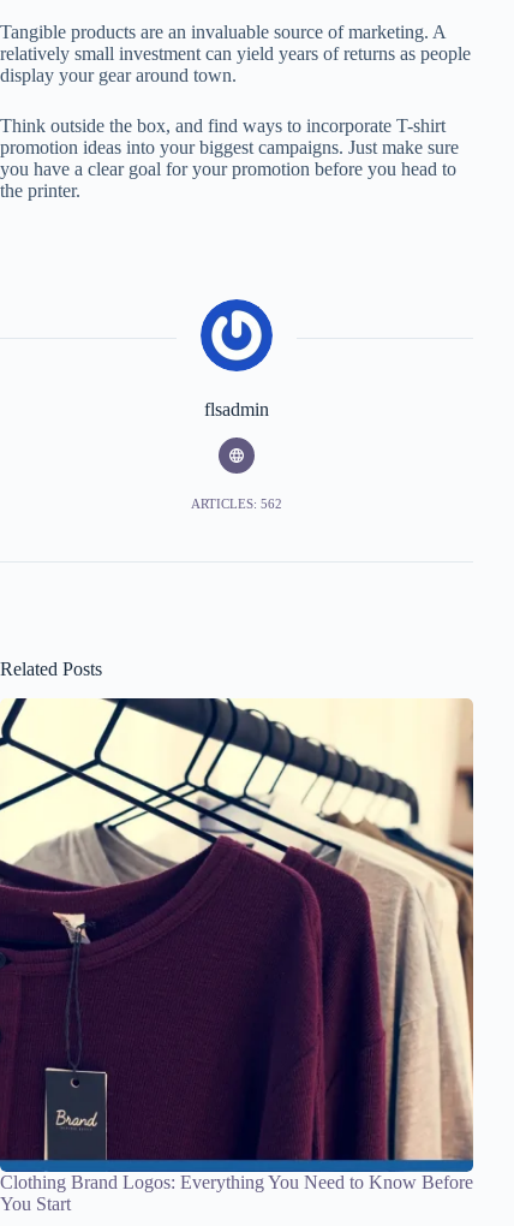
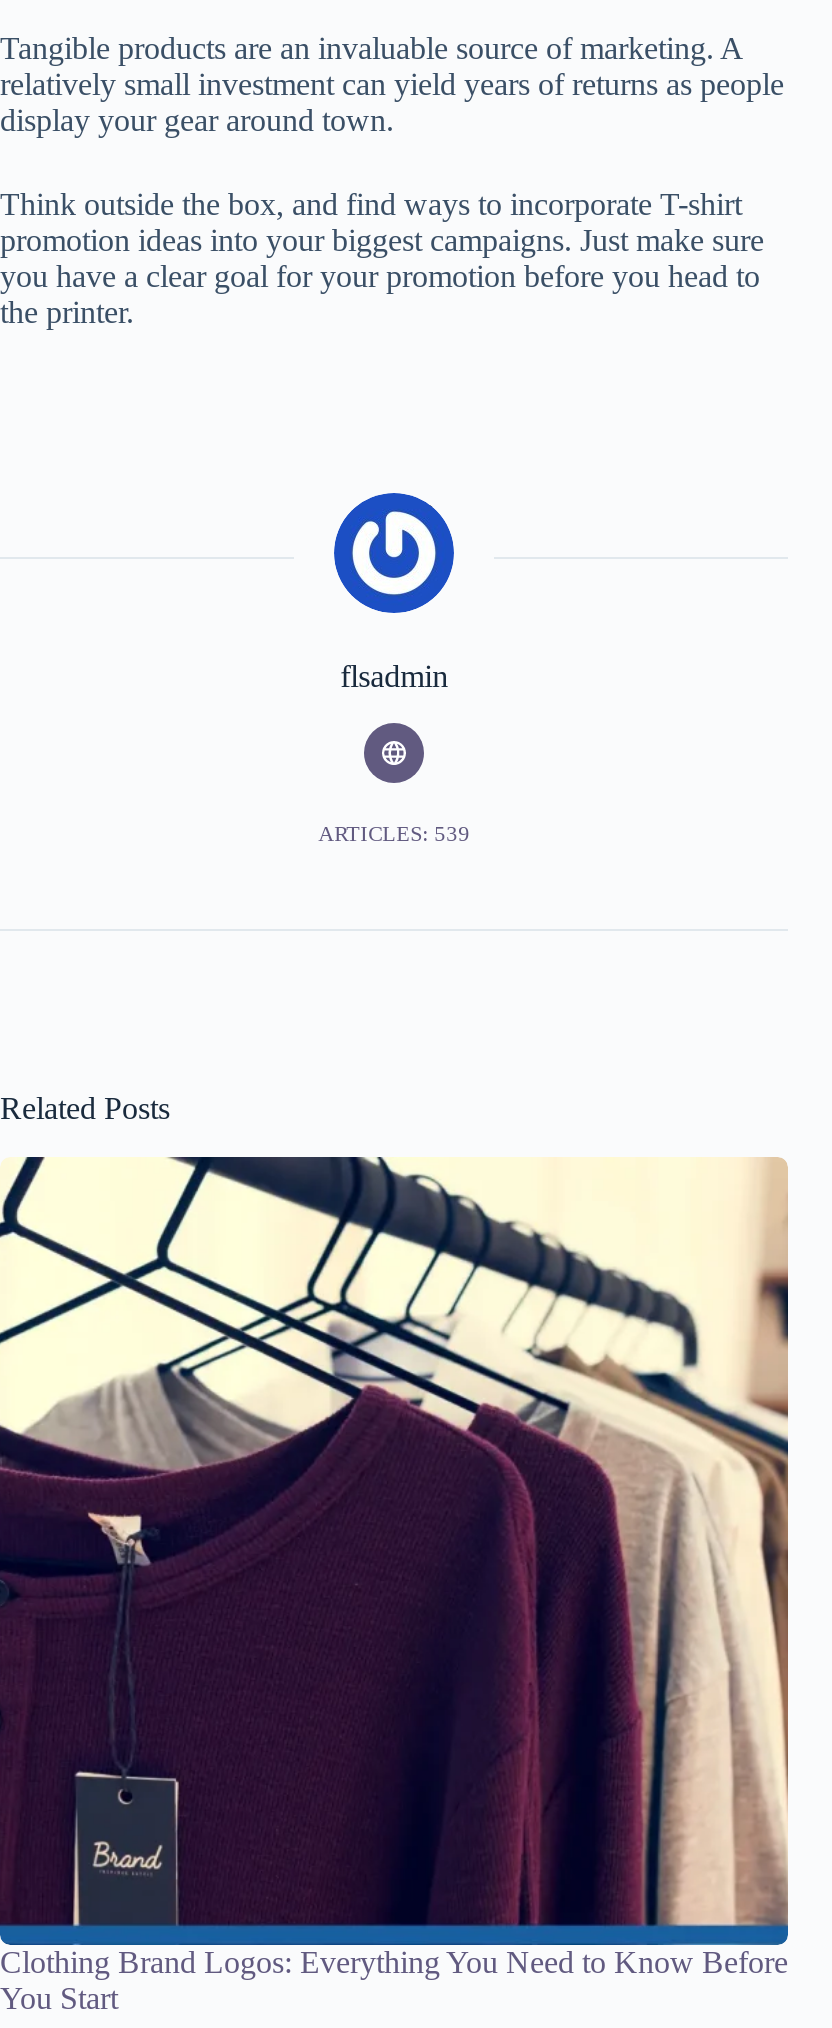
[191,497,282,511] ARTICLES: 562 -> [318,822,470,846] ARTICLES: 539

